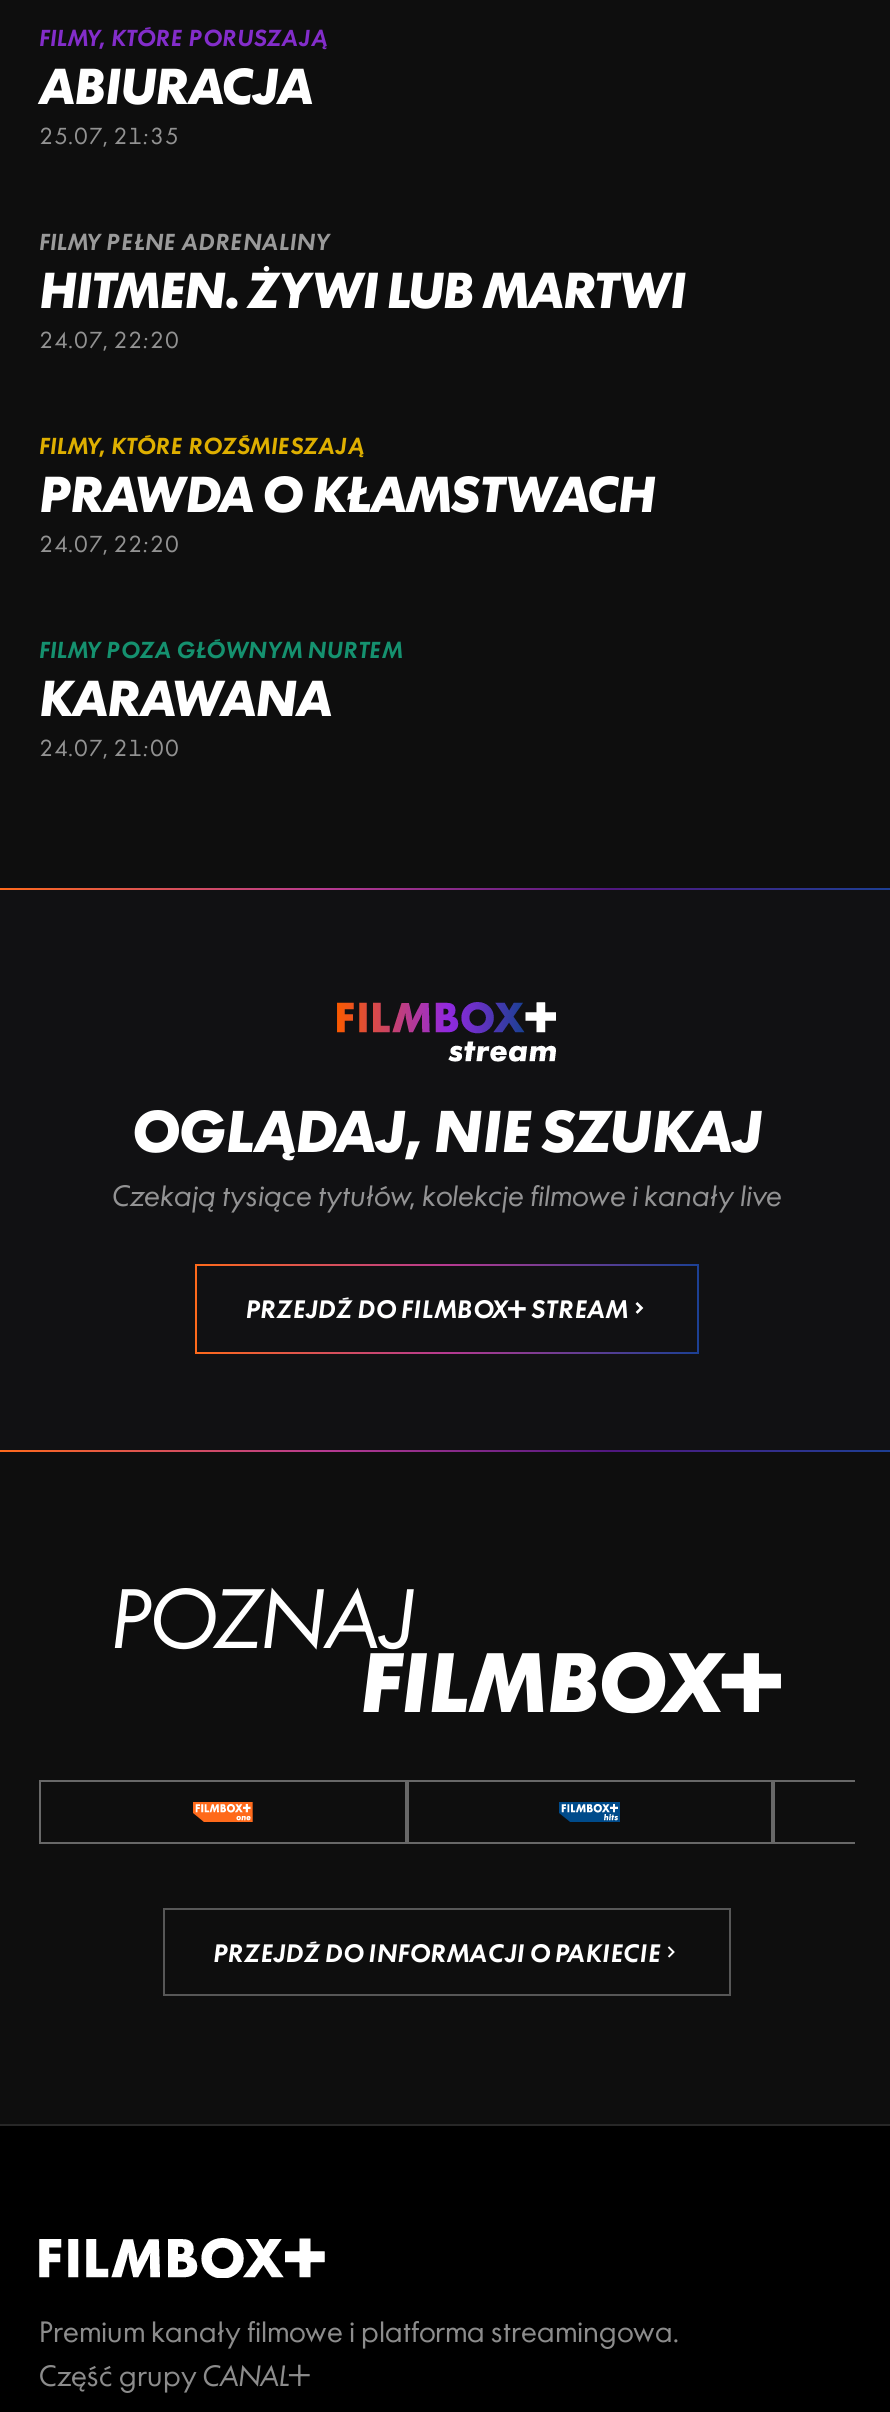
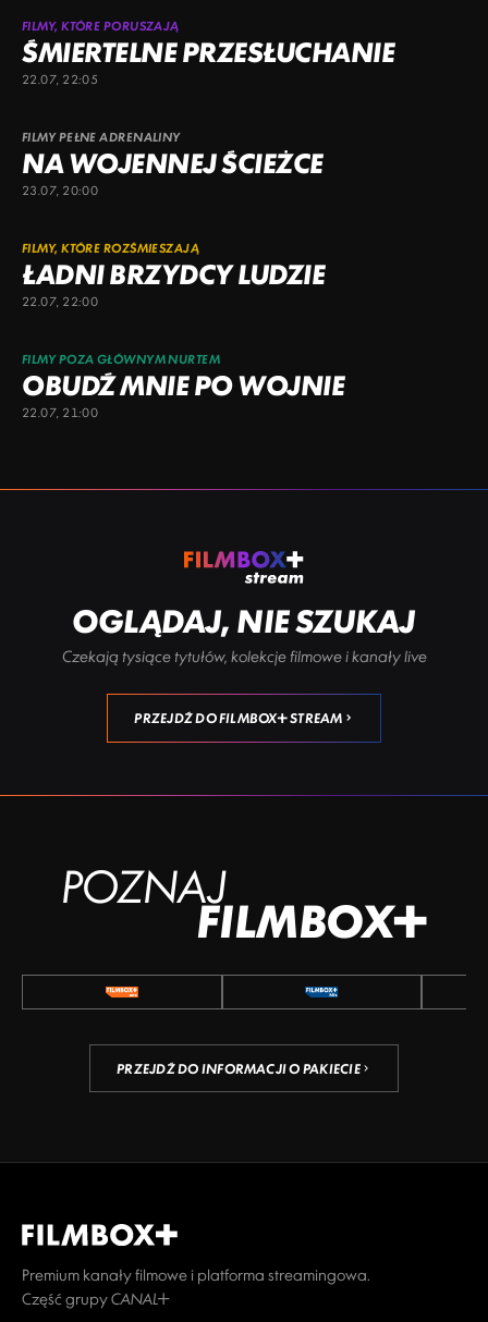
[39,54,312,150] ABIURACJA | 25.07, 21:35 -> [22,35,395,87] ŚMIERTELNE PRZESŁUCHANIE | 22.07, 22:05
[39,258,685,354] HITMEN. ŻYWI LUB MARTWI | 24.07, 22:20 -> [22,146,323,198] NA WOJENNEJ ŚCIEŻCE | 23.07, 20:00
[39,462,655,558] PRAWDA O KŁAMSTWACH | 24.07, 22:20 -> [22,257,325,309] ŁADNI BRZYDCY LUDZIE | 22.07, 22:00
[39,666,331,762] KARAWANA | 24.07, 21:00 -> [22,368,345,420] OBUDŹ MNIE PO WOJNIE | 22.07, 21:00

